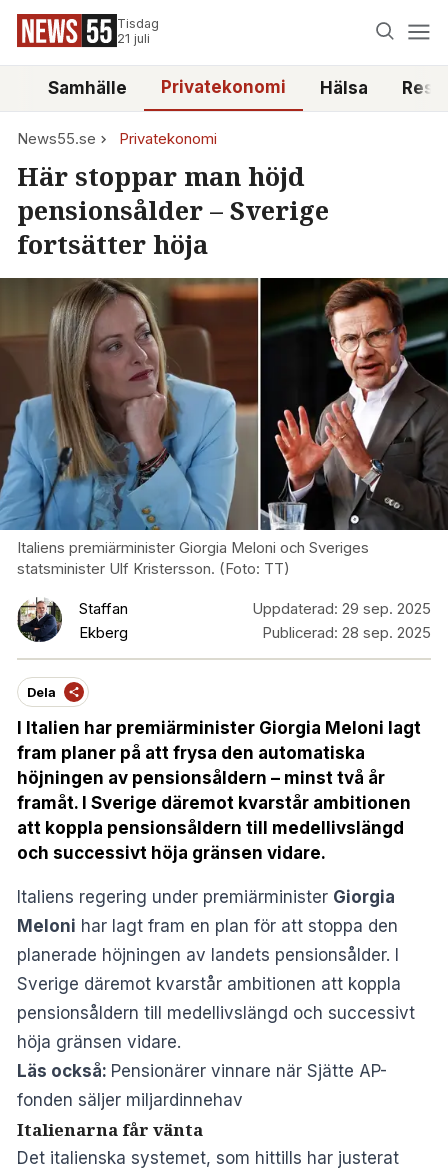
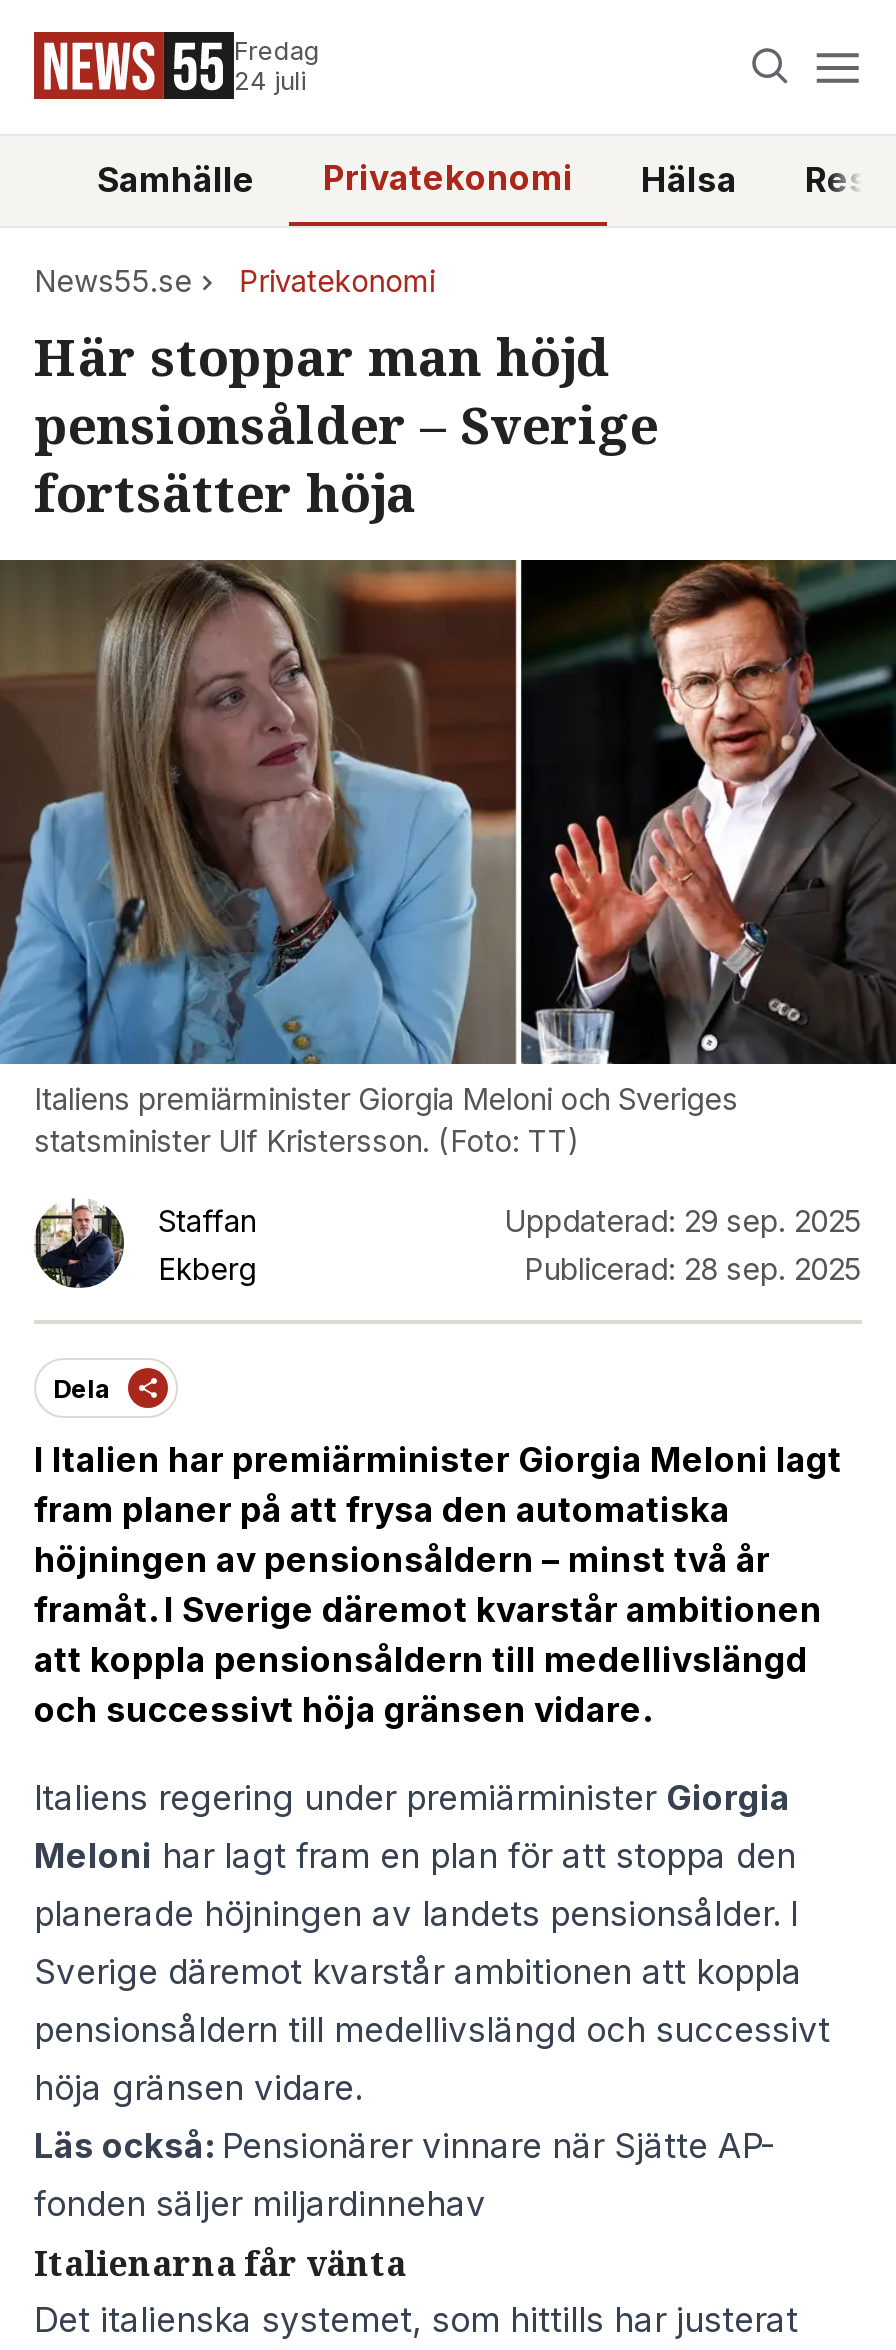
[117,16,159,46] Tisdag | 21 juli -> [234,36,320,96] Fredag | 24 juli

